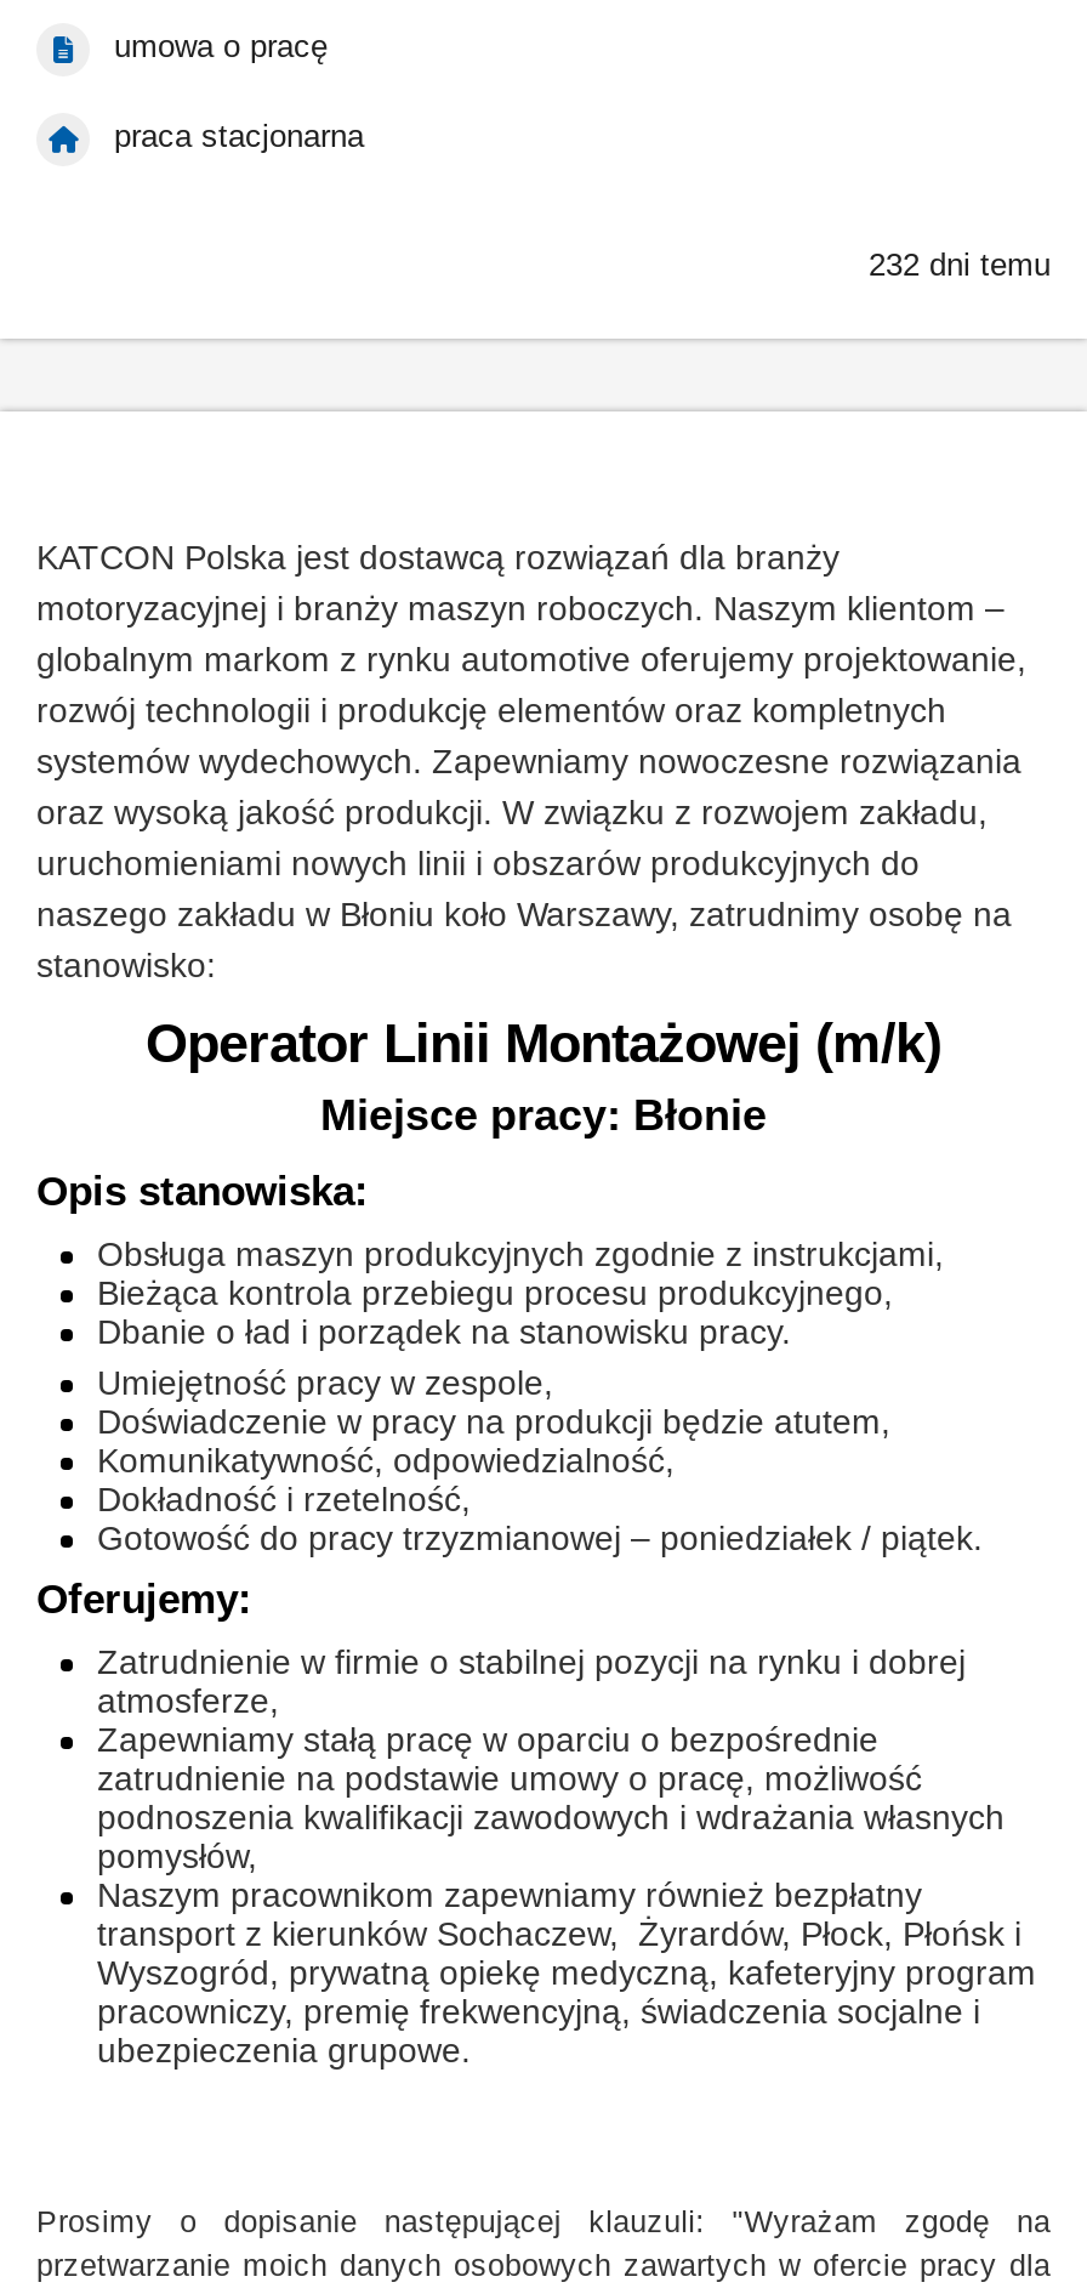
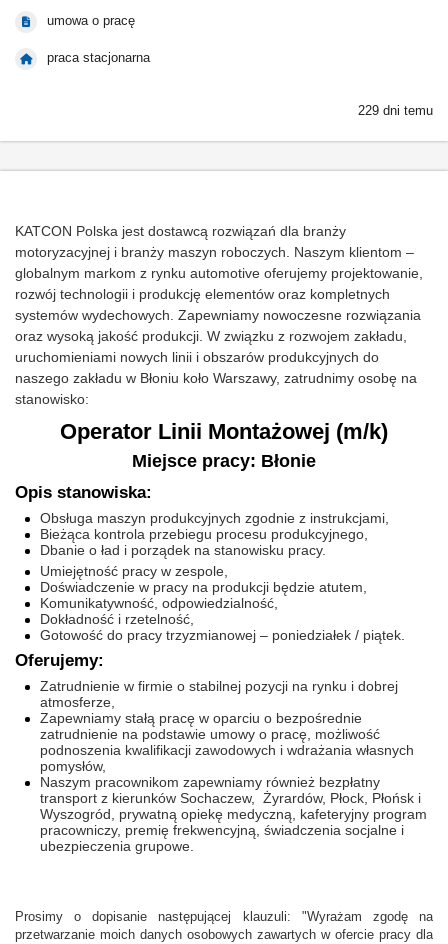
[869,246,1051,283] 232 dni temu -> [358,103,433,118] 229 dni temu

